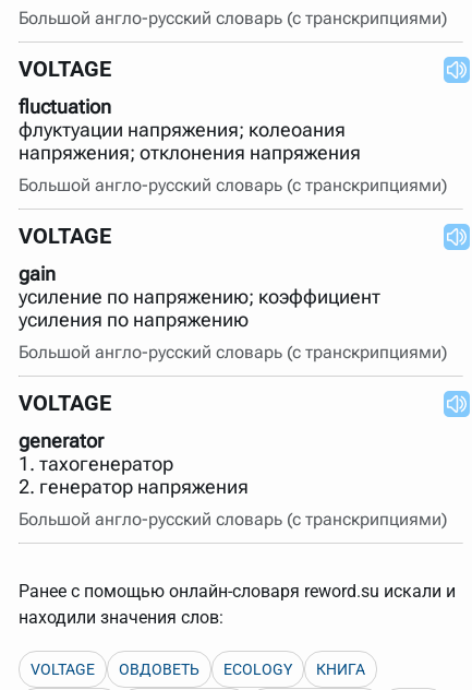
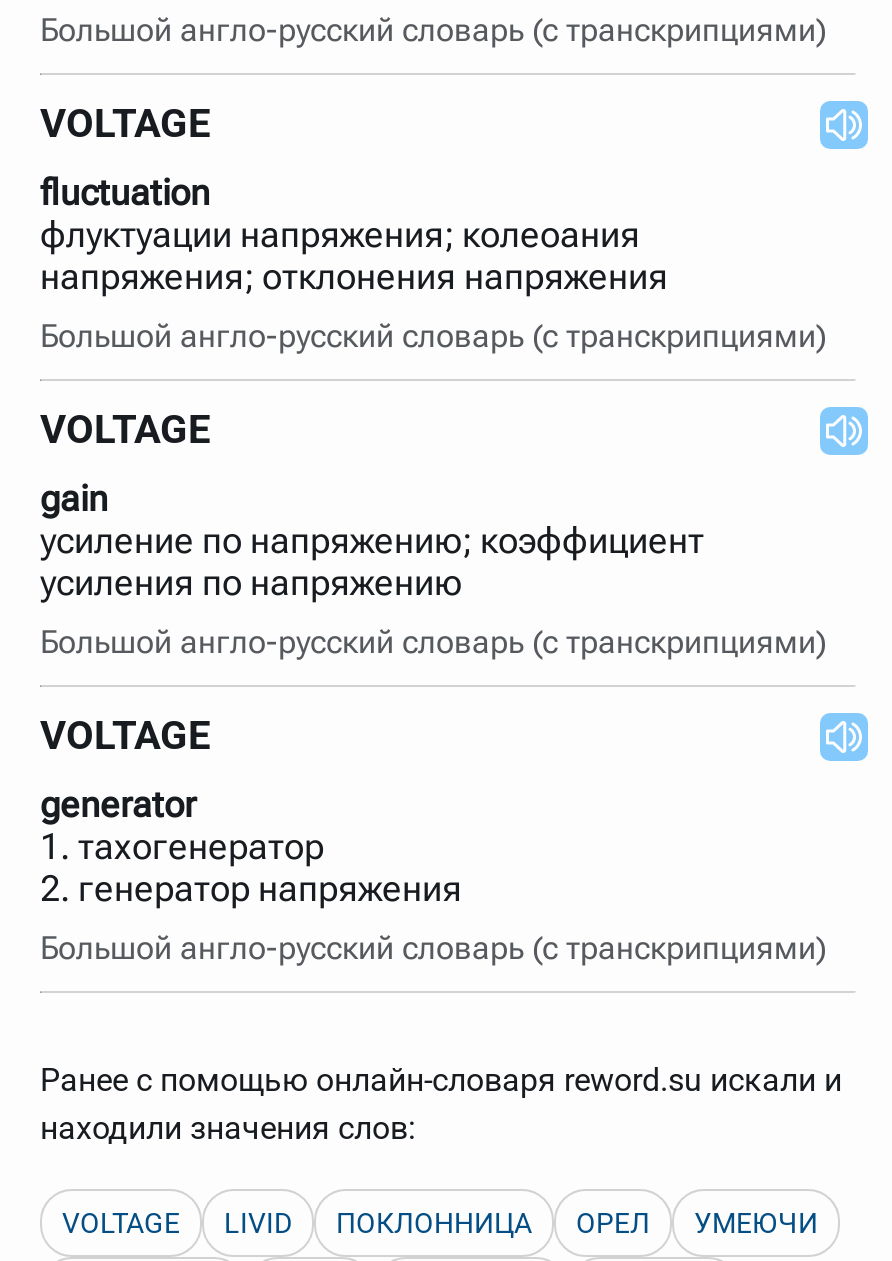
[119,661,365,678] ОВДОВЕТЬ | ECOLOGY | КНИГА -> [224,1207,818,1239] LIVID | ПОКЛОННИЦА | ОРЕЛ | УМЕЮЧИ

